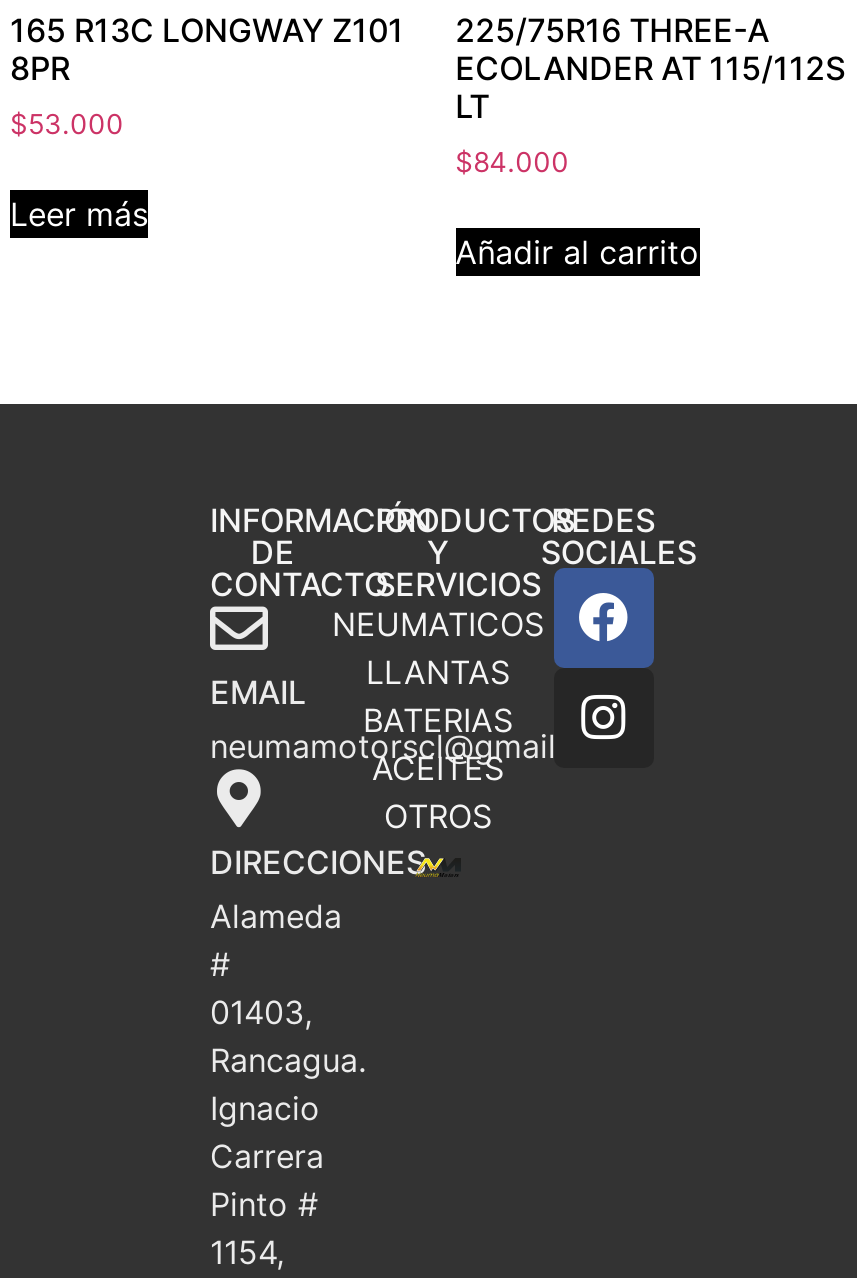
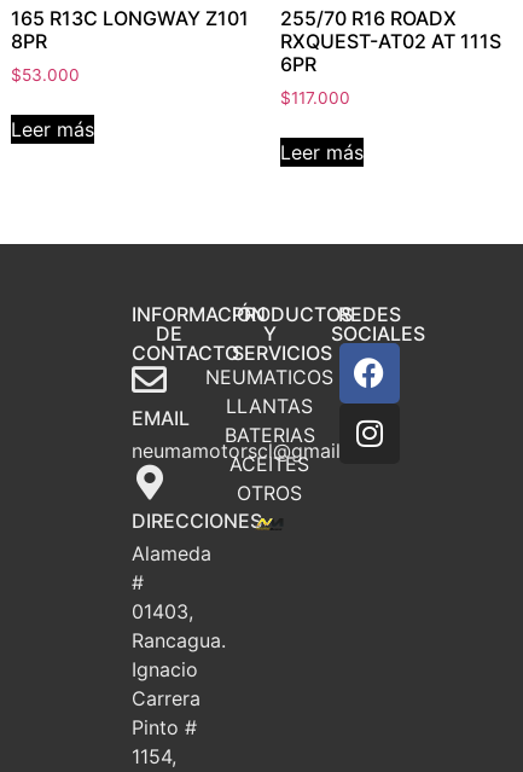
[455,10,845,126] 225/75R16 THREE-A | ECOLANDER AT 115/112S | LT -> [280,6,501,76] 255/70 R16 ROADX | RXQUEST-AT02 AT 111S | 6PR
[455,146,569,178] $84.000 -> [280,88,350,108] $117.000
[455,232,699,272] Añadir al carrito -> [280,140,363,164] Leer más

